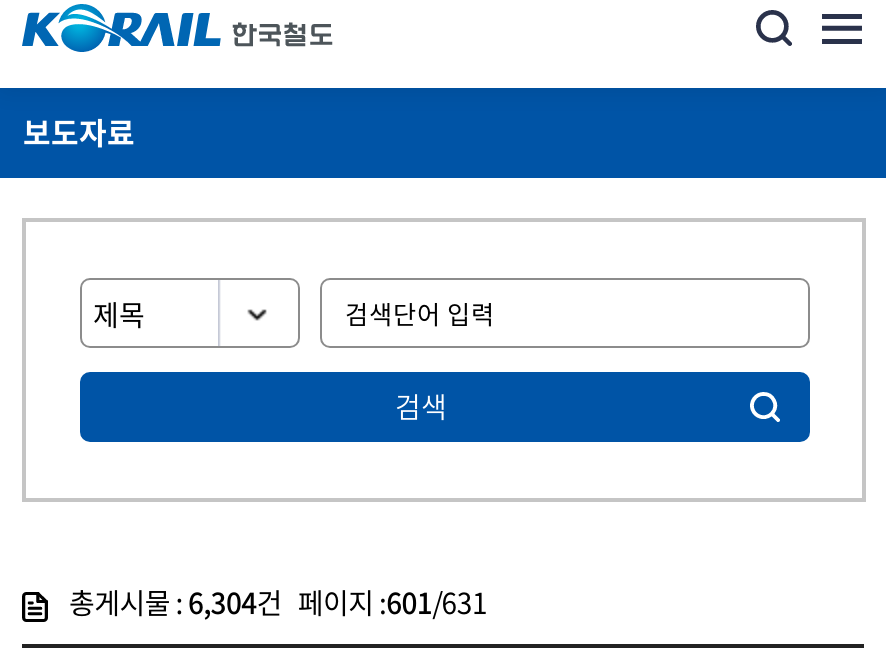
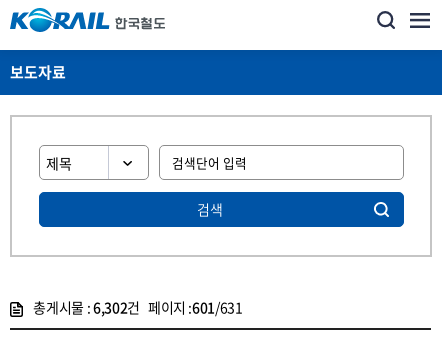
[69,582,487,622] 총게시물 : 6,304건 페이지 : 601/631 -> [33,297,243,317] 총게시물 : 6,302건 페이지 : 601/631

